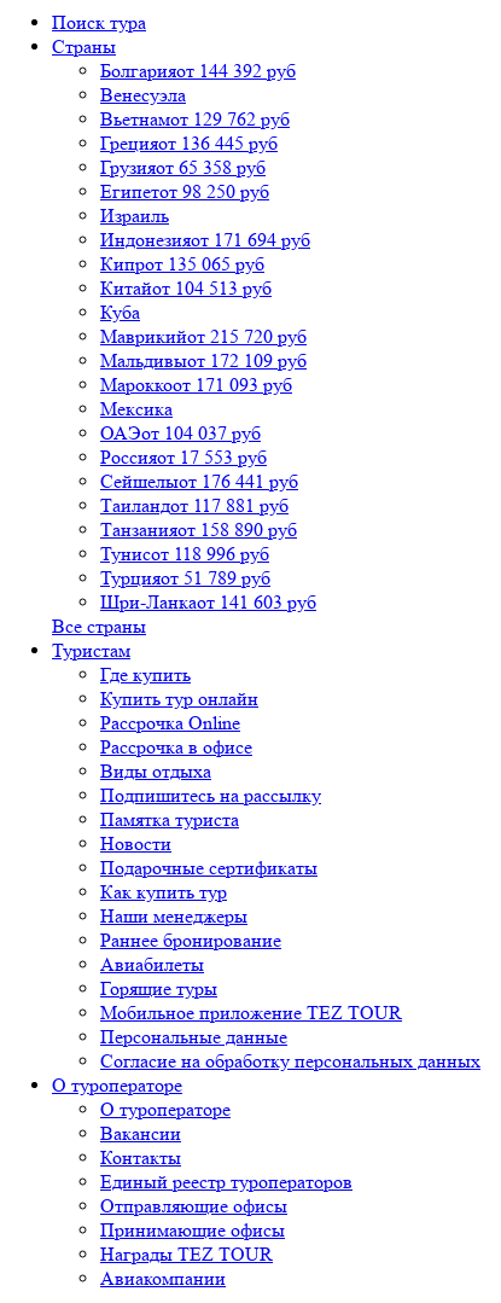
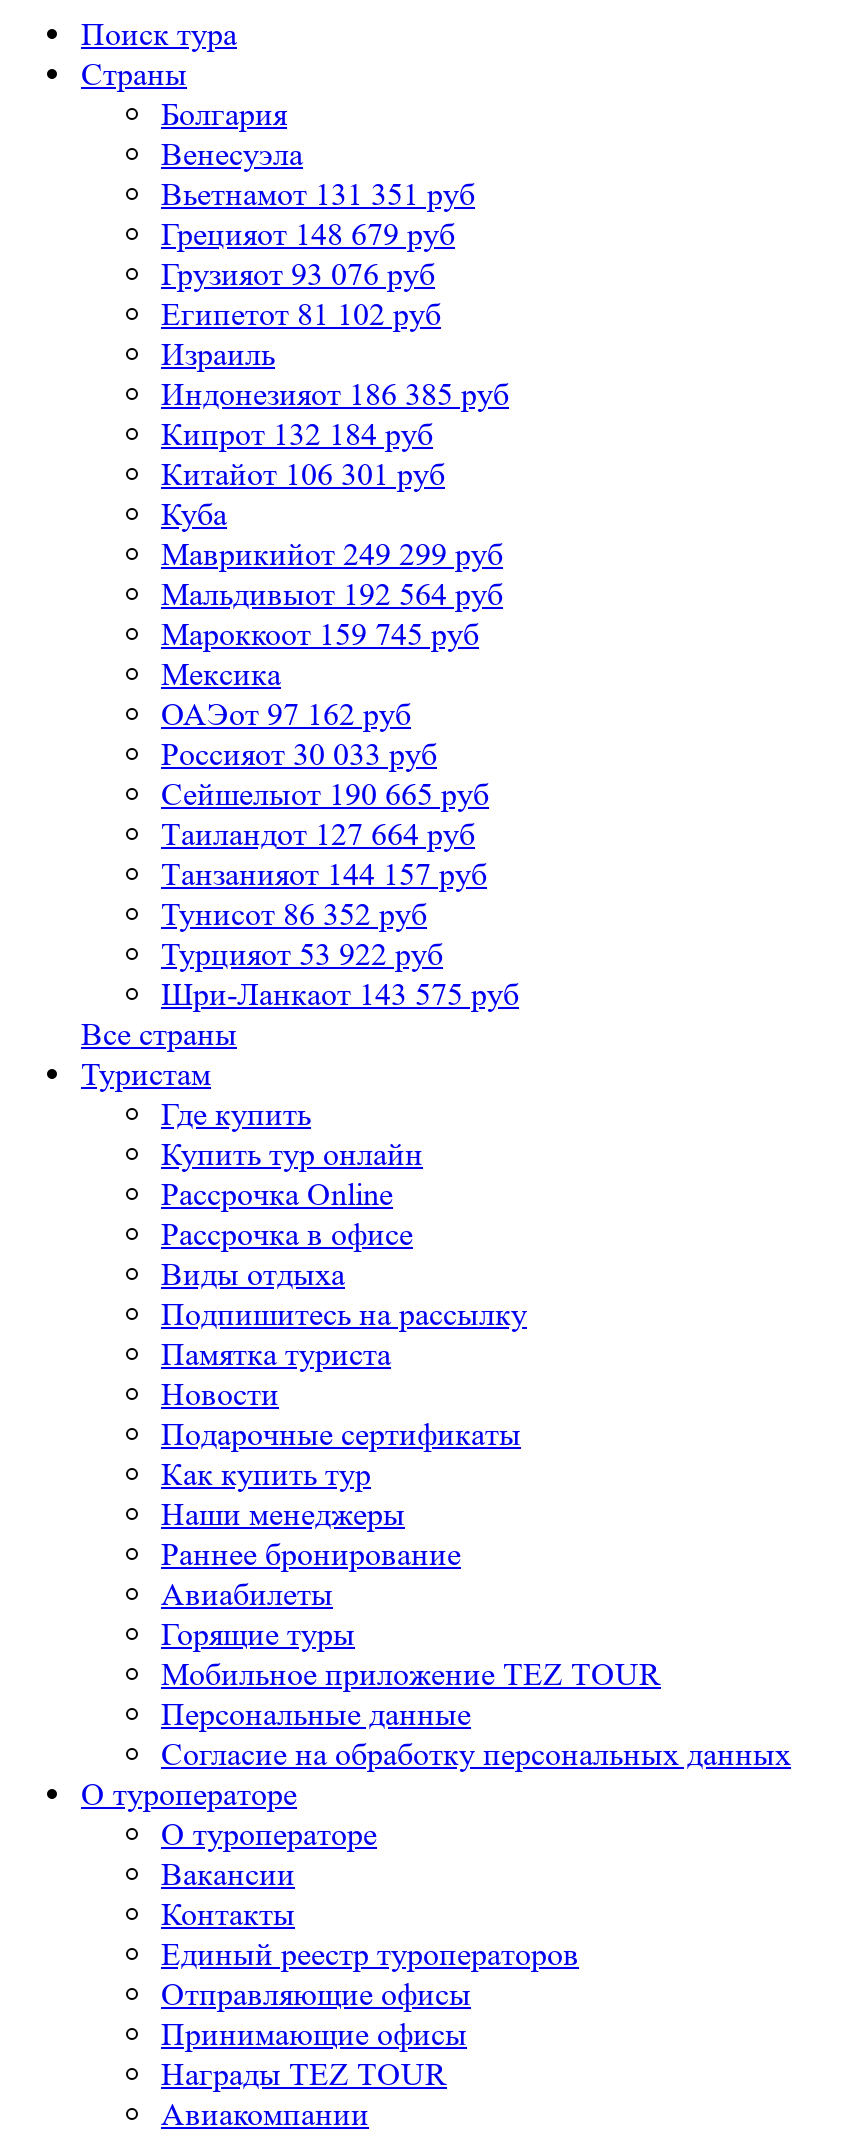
[100,59,296,82] Болгарияот 144 392 руб -> [161,95,287,133] Болгария
[100,107,290,130] Вьетнамот 129 762 руб -> [161,175,475,213] Вьетнамот 131 351 руб
[100,132,278,155] Грецияот 136 445 руб -> [161,215,455,253] Грецияот 148 679 руб
[100,156,266,179] Грузияот 65 358 руб -> [161,255,435,293] Грузияот 93 076 руб
[100,180,269,203] Египетот 98 250 руб -> [161,295,441,333] Египетот 81 102 руб
[100,228,310,251] Индонезияот 171 694 руб -> [161,375,509,413] Индонезияот 186 385 руб
[100,252,264,275] Кипрот 135 065 руб -> [161,415,433,453] Кипрот 132 184 руб
[100,277,272,299] Китайот 104 513 руб -> [161,455,445,493] Китайот 106 301 руб
[100,325,307,348] Маврикийот 215 720 руб -> [161,535,503,573] Маврикийот 249 299 руб
[100,349,307,372] Мальдивыот 172 109 руб -> [161,575,503,613] Мальдивыот 192 564 руб
[100,373,292,396] Мароккоот 171 093 руб -> [161,615,479,653] Мароккоот 159 745 руб
[100,421,261,444] ОАЭот 104 037 руб -> [161,695,411,733] ОАЭот 97 162 руб
[100,446,267,469] Россияот 17 553 руб -> [161,735,437,773] Россияот 30 033 руб
[100,470,298,493] Сейшелыот 176 441 руб -> [161,775,489,813] Сейшелыот 190 665 руб
[100,494,289,517] Таиландот 117 881 руб -> [161,815,475,853] Таиландот 127 664 руб
[100,518,297,541] Танзанияот 158 890 руб -> [161,855,487,893] Танзанияот 144 157 руб
[100,542,269,565] Тунисот 118 996 руб -> [161,895,427,933] Тунисот 86 352 руб
[100,566,270,589] Турцияот 51 789 руб -> [161,935,443,973] Турцияот 53 922 руб
[100,591,316,613] Шри-Ланкаот 141 603 руб -> [161,975,519,1013] Шри-Ланкаот 143 575 руб

